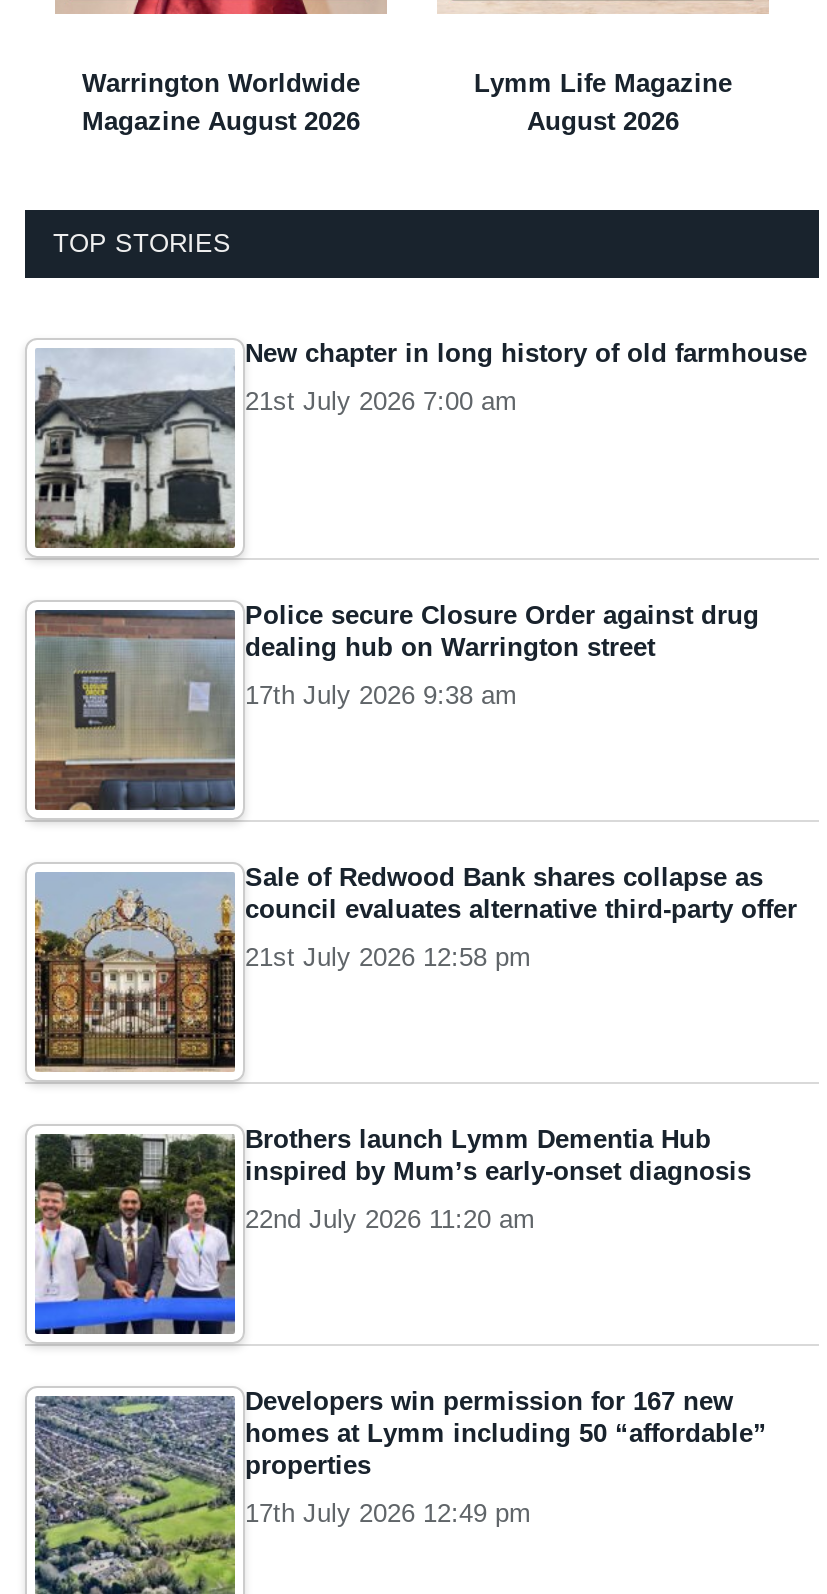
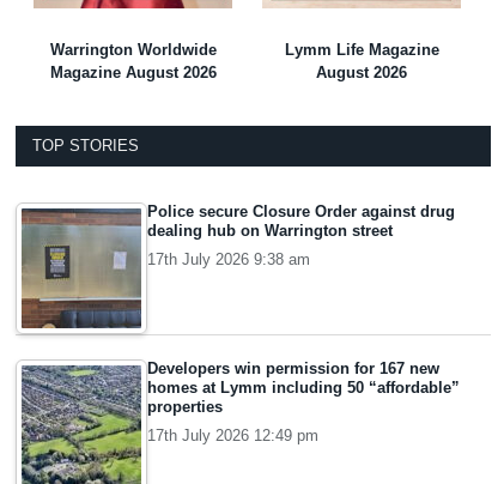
[35,338,807,550] [image] | New chapter in long history of old farmhouse | 21st July 2026 7:00 am -> none
[33,862,797,1086] [image] | Sale of Redwood Bank shares collapse as | council evaluates alternative third-party offer | 21st July 2026 12:58 pm -> none
[33,1124,751,1336] [image] | Brothers launch Lymm Dementia Hub | inspired by Mum’s early-onset diagnosis | 22nd July 2026 11:20 am -> none

